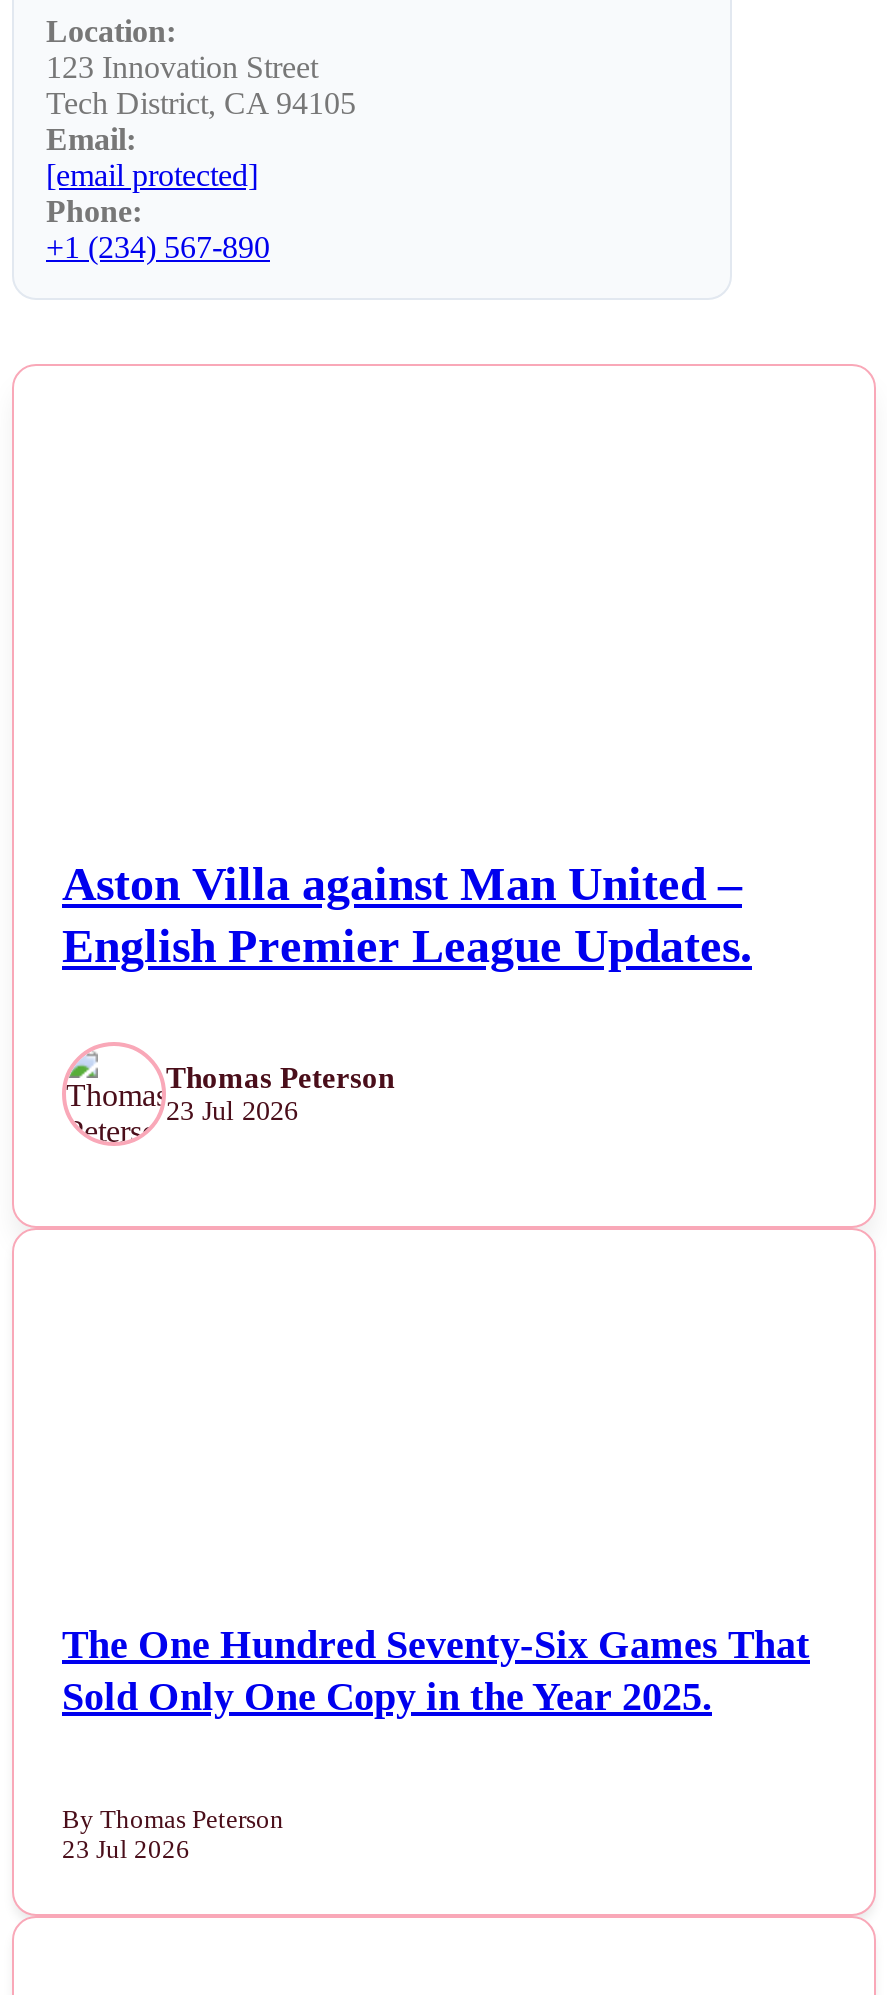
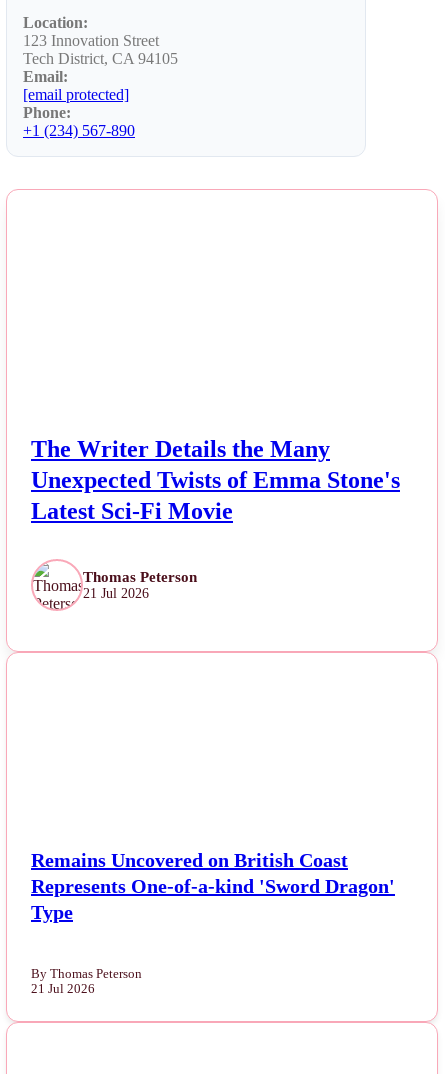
[62,858,752,972] Aston Villa against Man United – | English Premier League Updates. -> [31,436,400,524] The Writer Details the Many | Unexpected Twists of Emma Stone's | Latest Sci-Fi Movie
[166,1096,298,1126] 23 Jul 2026 -> [83,586,149,601] 21 Jul 2026
[62,1622,810,1718] The One Hundred Seventy-Six Games That | Sold Only One Copy in the Year 2025. -> [31,849,395,923] Remains Uncovered on British Coast | Represents One-of-a-kind 'Sword Dragon' | Type
[62,1837,190,1865] 23 Jul 2026 -> [31,982,95,996] 21 Jul 2026

